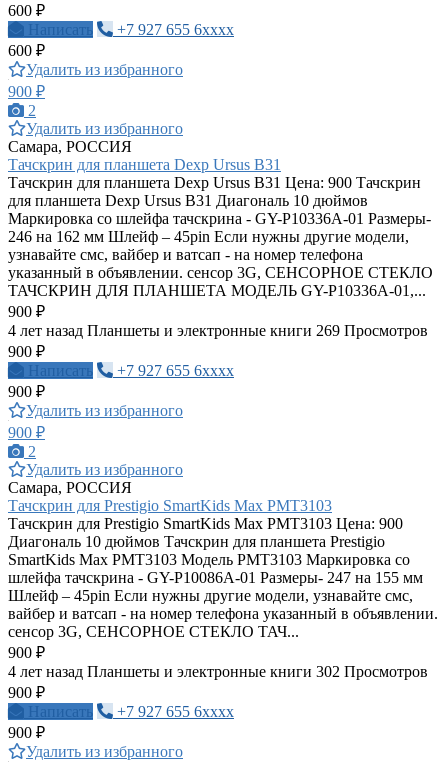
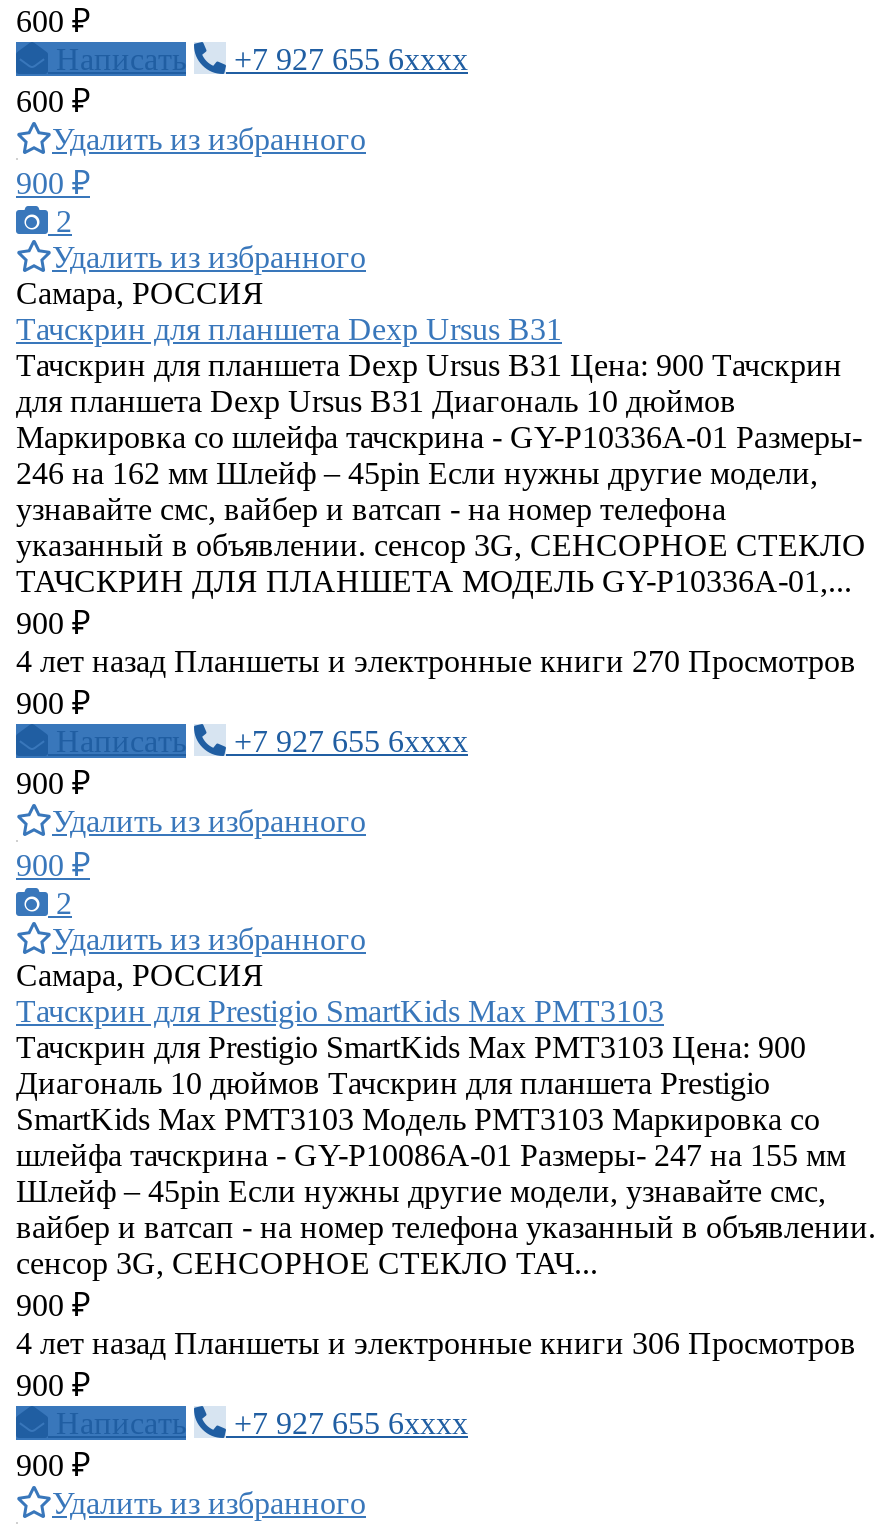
[8,322,428,339] 4 лет назад Планшеты и электронные книги 269 Просмотров -> [16,644,856,678] 4 лет назад Планшеты и электронные книги 270 Просмотров
[8,663,428,680] 4 лет назад Планшеты и электронные книги 302 Просмотров -> [16,1326,856,1360] 4 лет назад Планшеты и электронные книги 306 Просмотров

